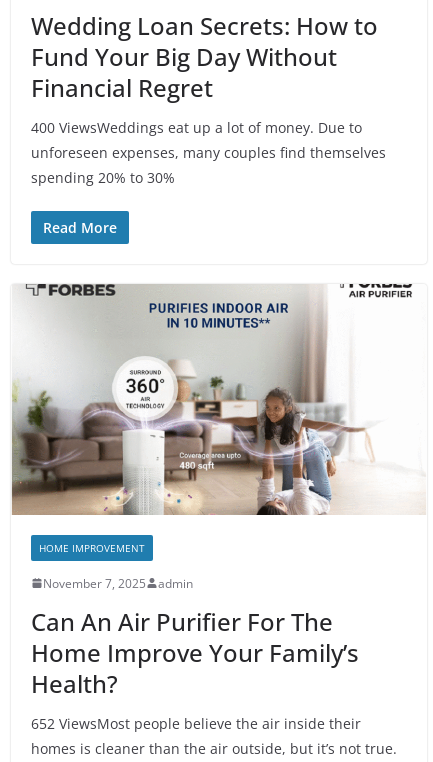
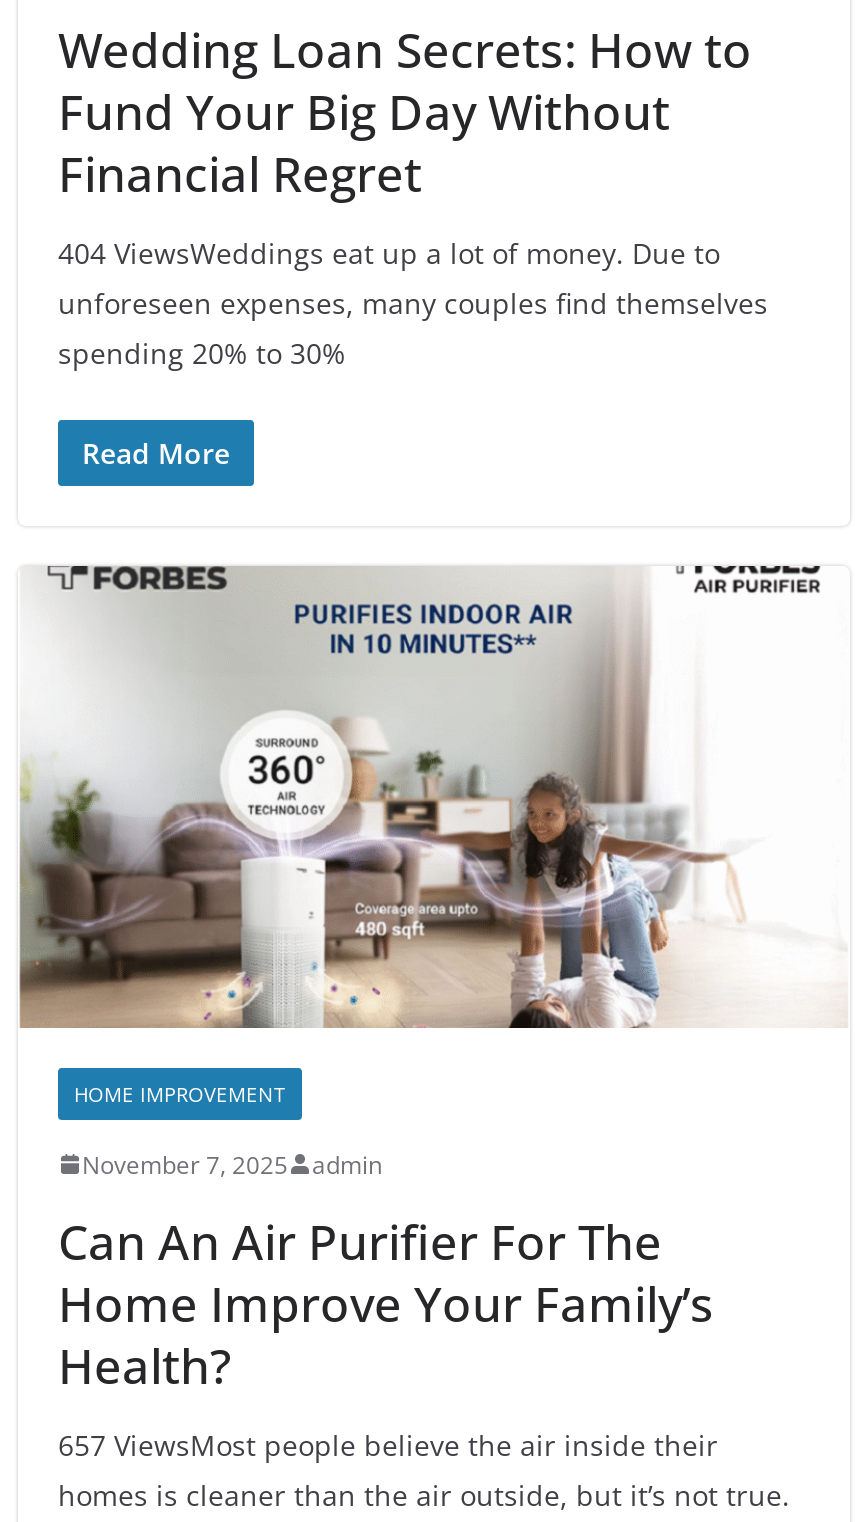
[31,117,362,136] 400 ViewsWeddings eat up a lot of money. Due to -> [58,233,720,271] 404 ViewsWeddings eat up a lot of money. Due to
[31,714,361,733] 652 ViewsMost people believe the air inside their -> [58,1426,718,1464] 657 ViewsMost people believe the air inside their

